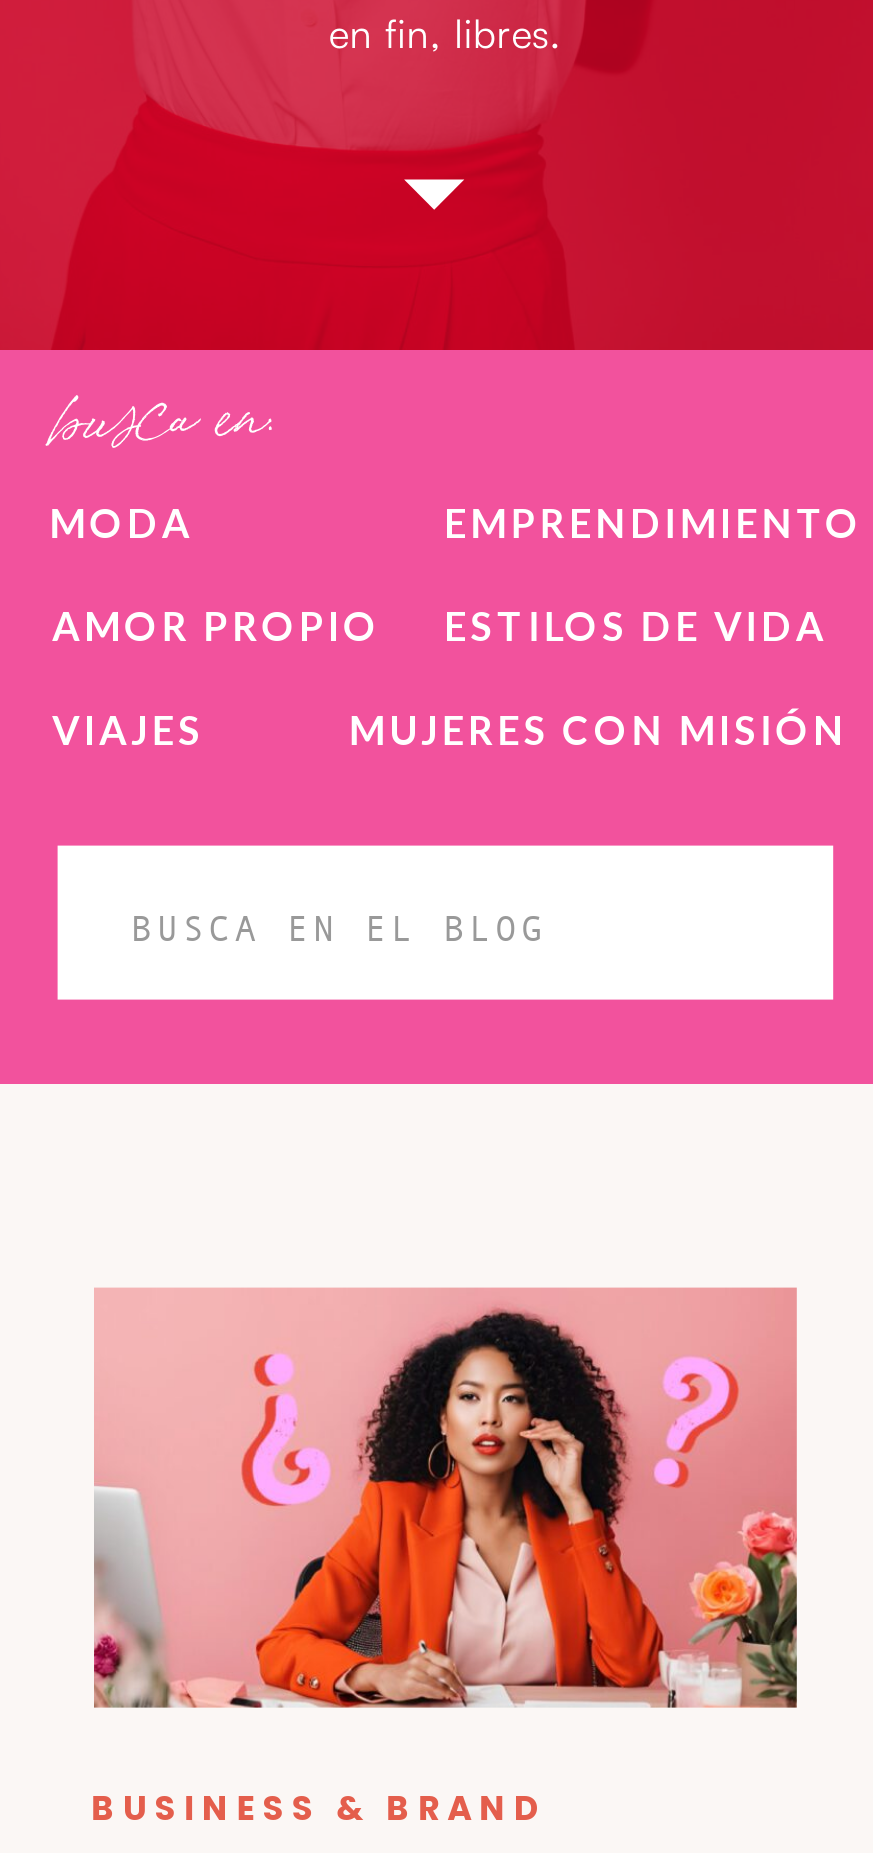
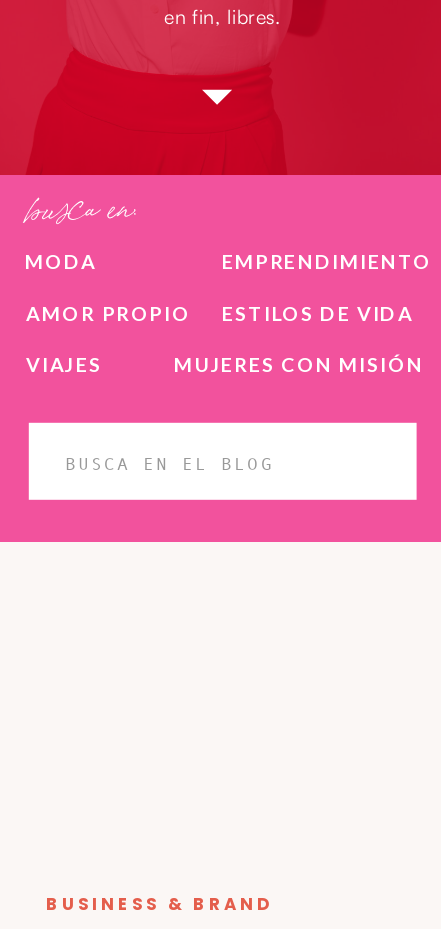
[92,1286,800,1710] [image] -> none

